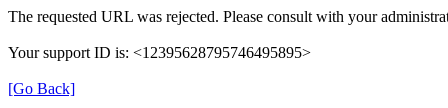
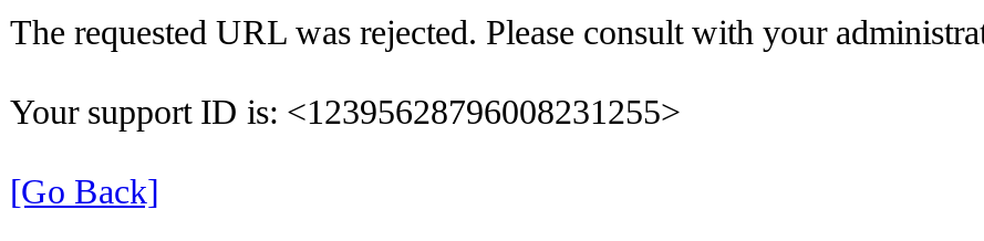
[8,44,311,61] Your support ID is: <12395628795746495895> -> [10,93,681,130] Your support ID is: <12395628796008231255>

